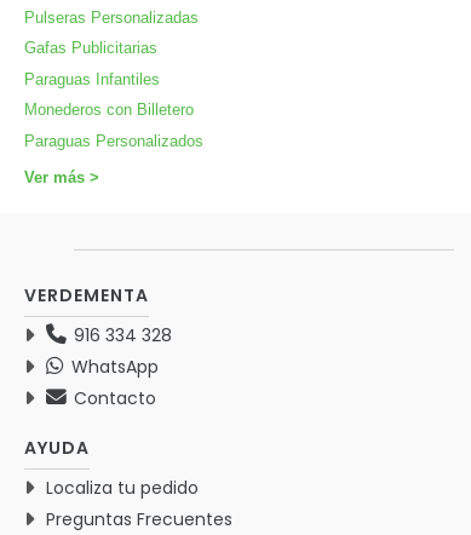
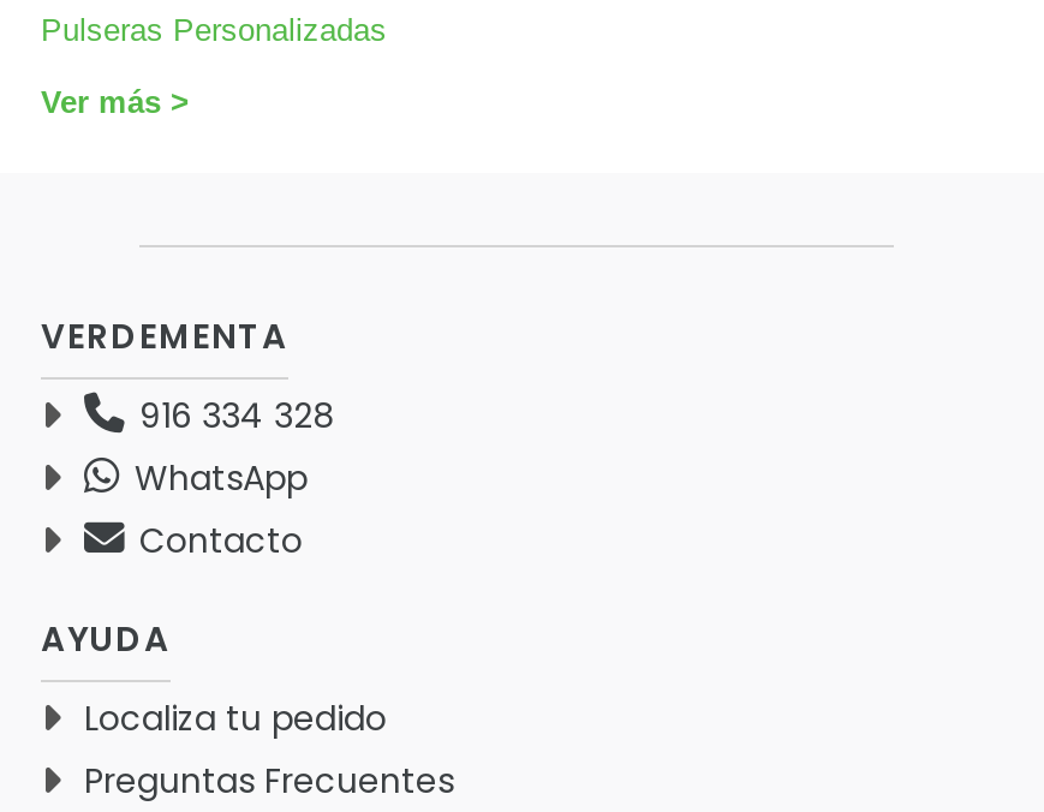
[24,39,203,150] Gafas Publicitarias | Paraguas Infantiles | Monederos con Billetero | Paraguas Personalizados -> none

